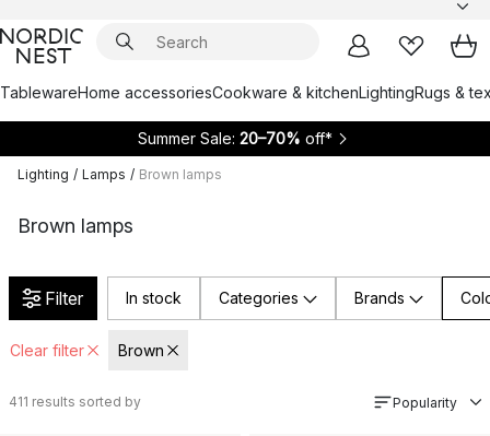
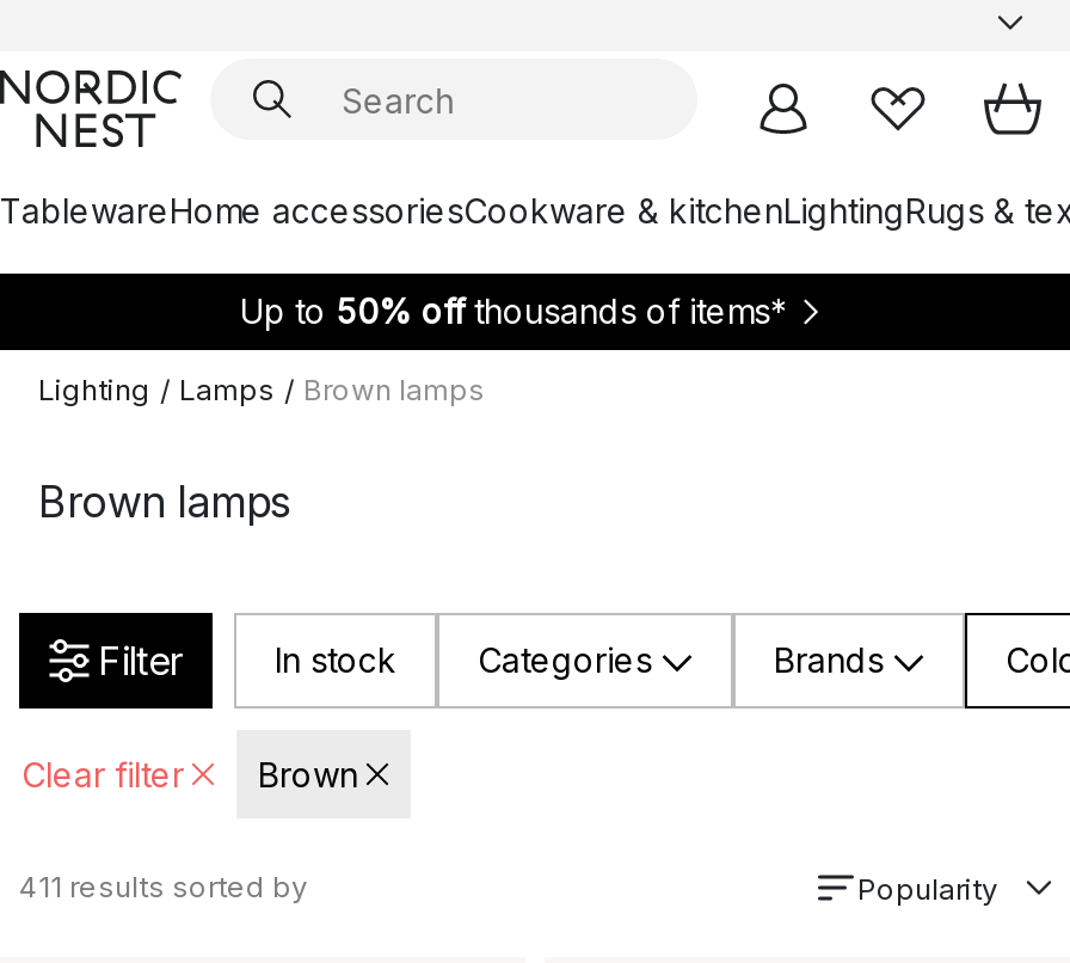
[138,129,332,148] Summer Sale: 20–70% off* -> [240,290,787,331] Up to 50% off thousands of items*

